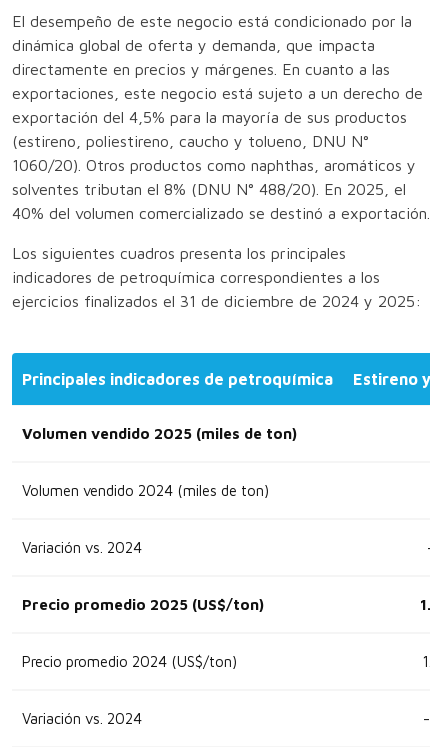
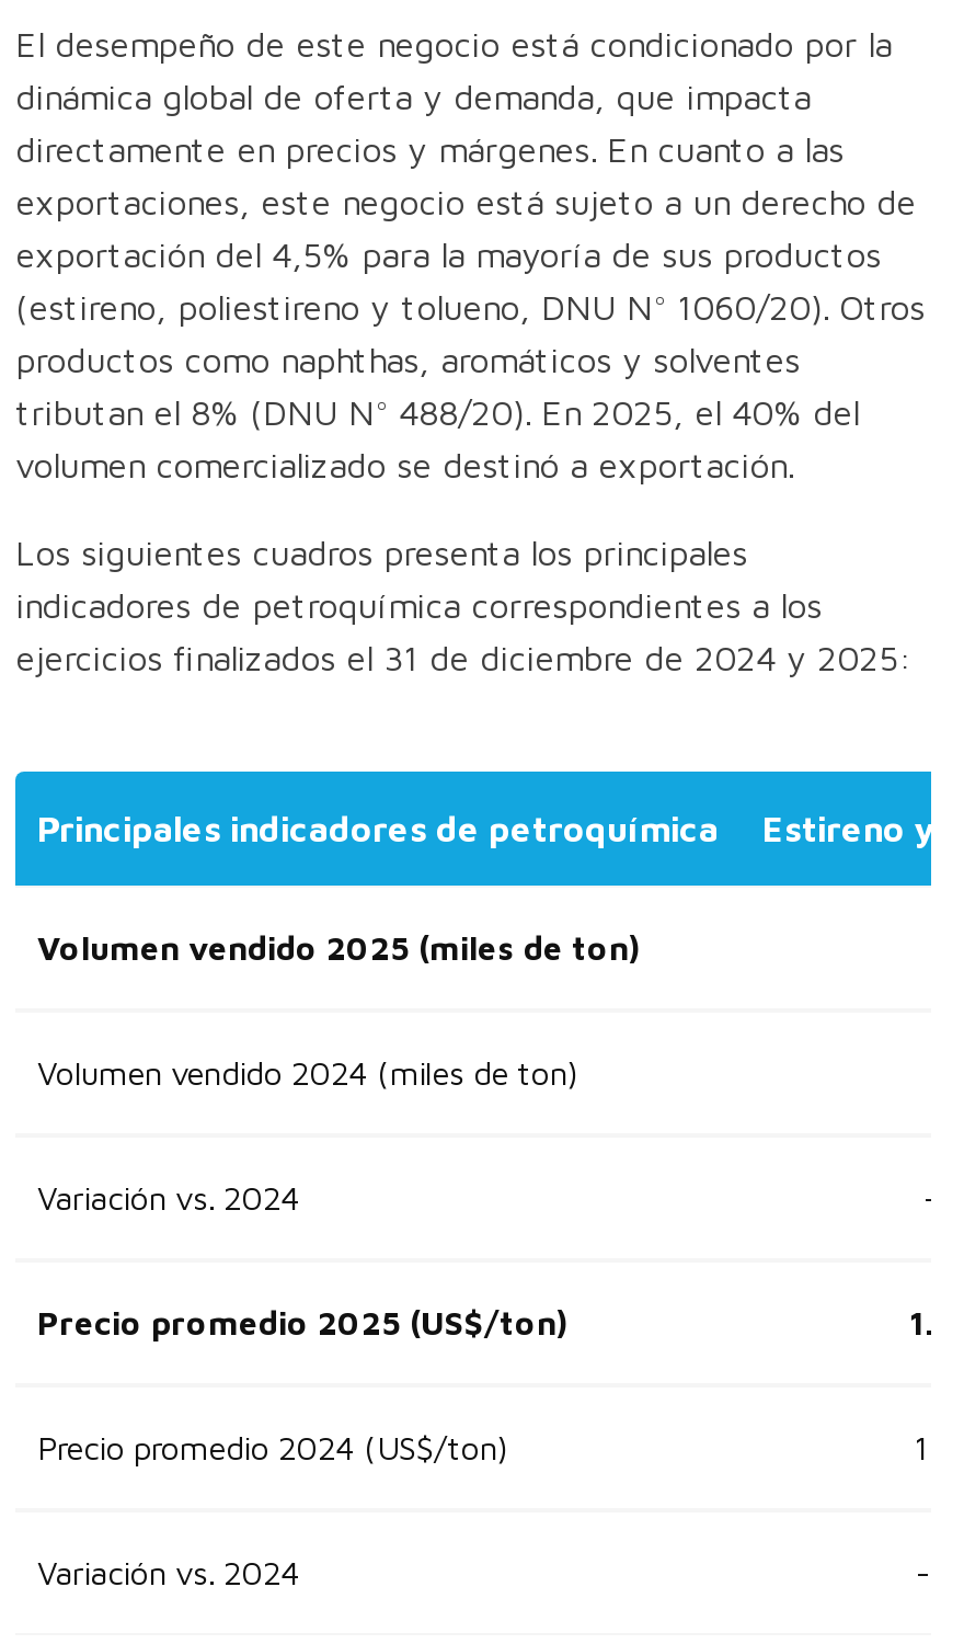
[12,132,430,222] (estireno, poliestireno, caucho y tolueno, DNU N° | 1060/20). Otros productos como naphthas, aromáticos y | solventes tributan el 8% (DNU N° 488/20). En 2025, el | 40% del volumen comercializado se destinó a exportación. -> [15,287,925,484] (estireno, poliestireno y tolueno, DNU N° 1060/20). Otros | productos como naphthas, aromáticos y solventes | tributan el 8% (DNU N° 488/20). En 2025, el 40% del | volumen comercializado se destinó a exportación.

